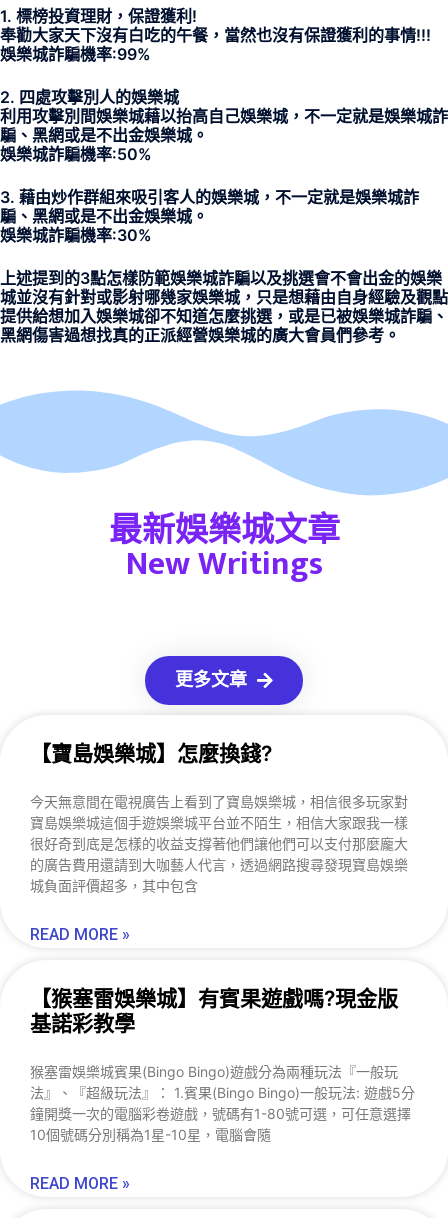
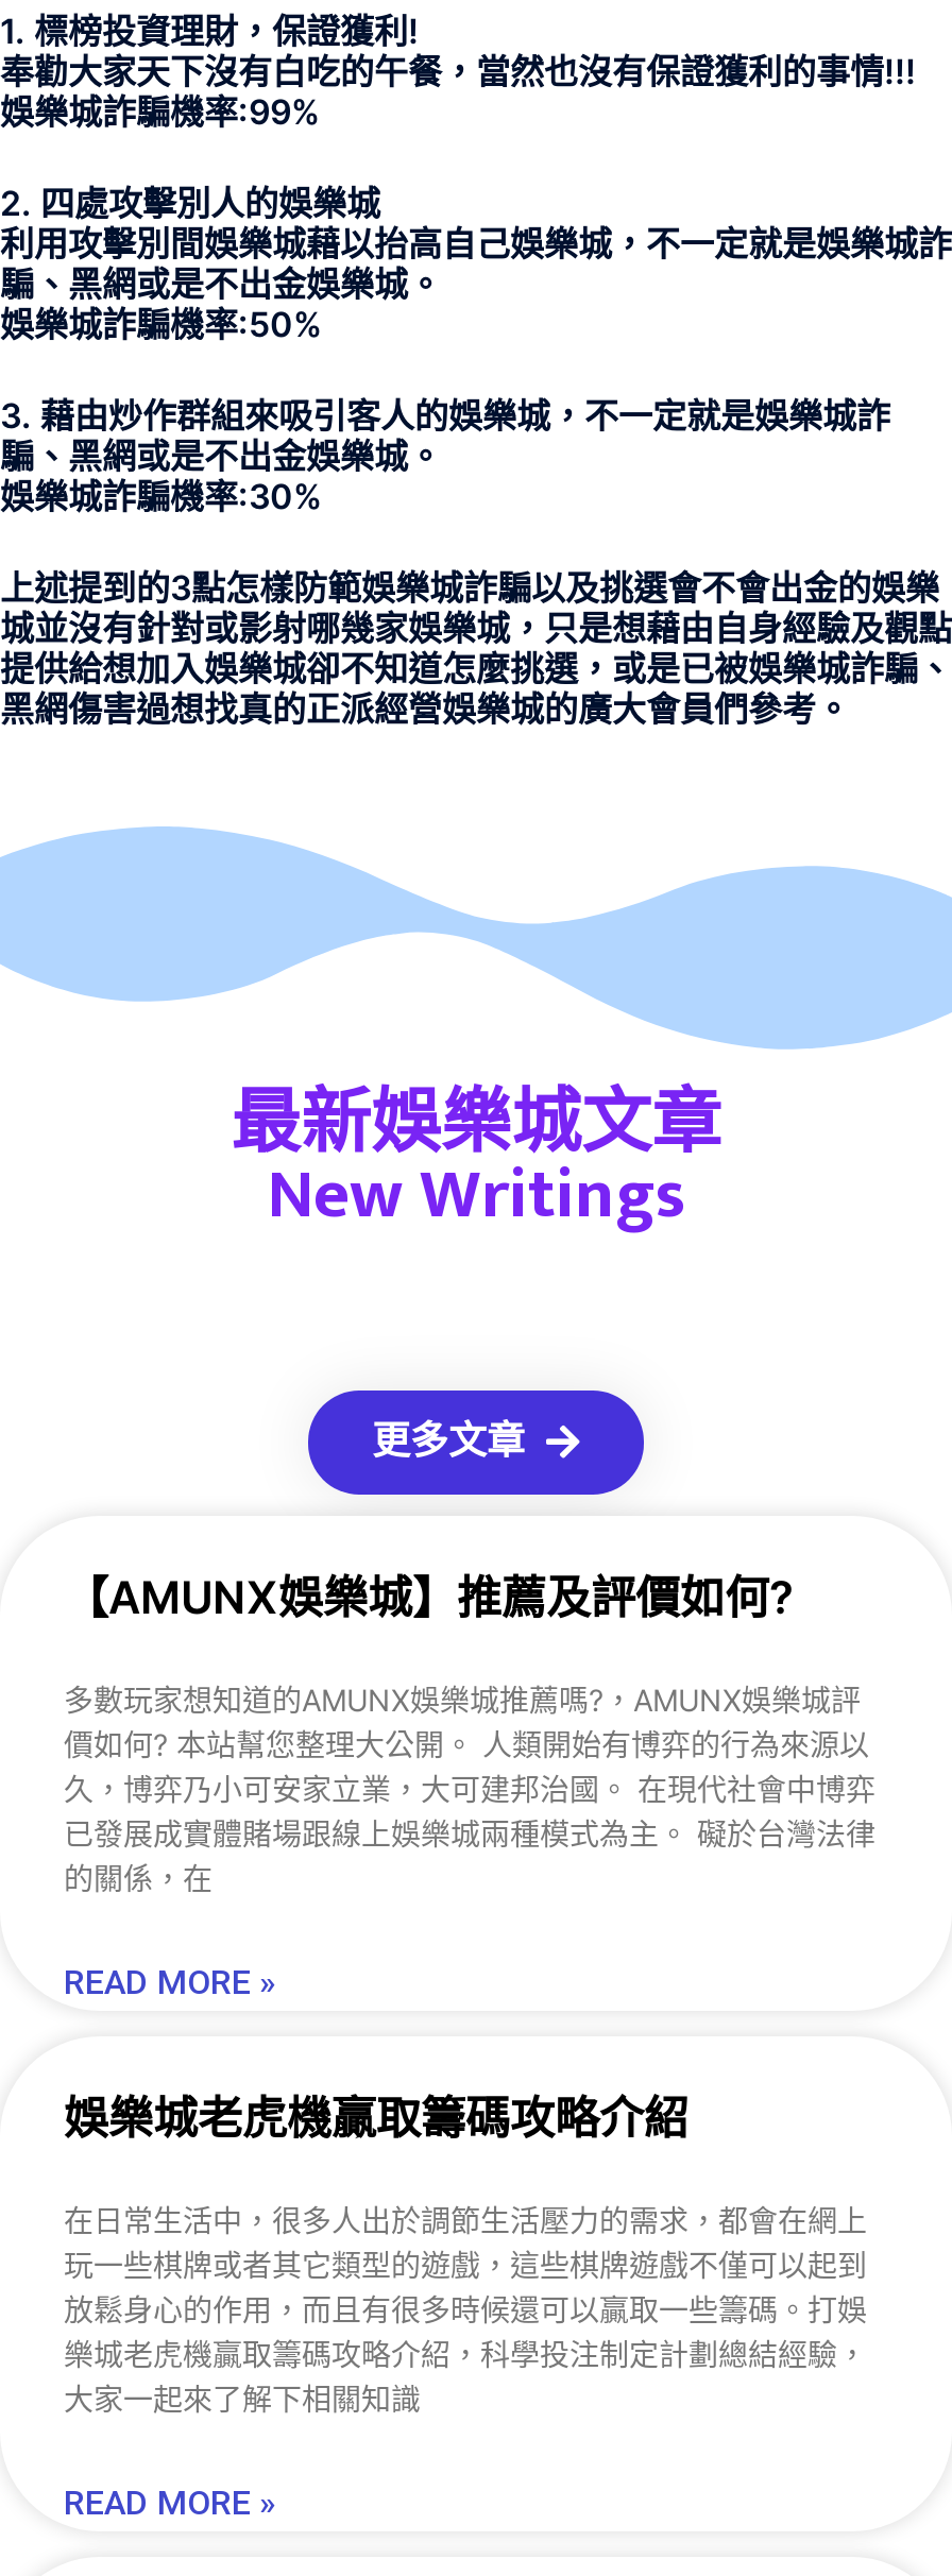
[30,741,272,766] 【寶島娛樂城】怎麼換錢? -> [64,1572,793,1625] 【AMUNX娛樂城】推薦及評價如何?
[30,793,408,894] 今天無意間在電視廣告上看到了寶島娛樂城，相信很多玩家對 | 寶島娛樂城這個手遊娛樂城平台並不陌生，相信大家跟我一樣 | 很好奇到底是怎樣的收益支撐著他們讓他們可以支付那麼龐大 | 的廣告費用還請到大咖藝人代言，透過網路搜尋發現寶島娛樂 | 城負面評價超多，其中包含 -> [64,1682,875,1897] 多數玩家想知道的AMUNX娛樂城推薦嗎?，AMUNX娛樂城評 | 價如何? 本站幫您整理大公開。 人類開始有博弈的行為來源以 | 久，博弈乃小可安家立業，大可建邦治國。 在現代社會中博弈 | 已發展成實體賭場跟線上娛樂城兩種模式為主。 礙於台灣法律 | 的關係，在
[30,986,398,1036] 【猴塞雷娛樂城】有賓果遊戲嗎?現金版 | 基諾彩教學 -> [64,2092,688,2145] 娛樂城老虎機贏取籌碼攻略介紹
[30,1063,415,1143] 猴塞雷娛樂城賓果(Bingo Bingo)遊戲分為兩種玩法『一般玩 | 法』、『超級玩法』： 1.賓果(Bingo Bingo)一般玩法: 遊戲5分 | 鐘開獎一次的電腦彩卷遊戲，號碼有1-80號可選，可任意選擇 | 10個號碼分別稱為1星-10星，電腦會隨 -> [64,2203,867,2417] 在日常生活中，很多人出於調節生活壓力的需求，都會在網上 | 玩一些棋牌或者其它類型的遊戲，這些棋牌遊戲不僅可以起到 | 放鬆身心的作用，而且有很多時候還可以贏取一些籌碼。打娛 | 樂城老虎機贏取籌碼攻略介紹，科學投注制定計劃總結經驗， | 大家一起來了解下相關知識

